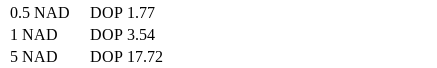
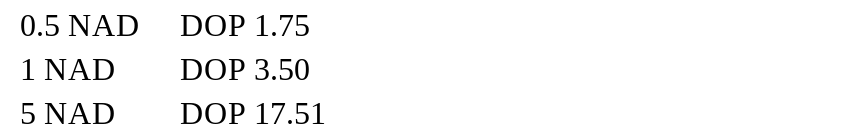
[10,4,155,21] 0.5 NAD DOP 1.77 -> [20,7,310,41] 0.5 NAD DOP 1.75
[10,26,155,43] 1 NAD DOP 3.54 -> [20,51,310,85] 1 NAD DOP 3.50
[10,48,163,65] 5 NAD DOP 17.72 -> [20,95,326,129] 5 NAD DOP 17.51

